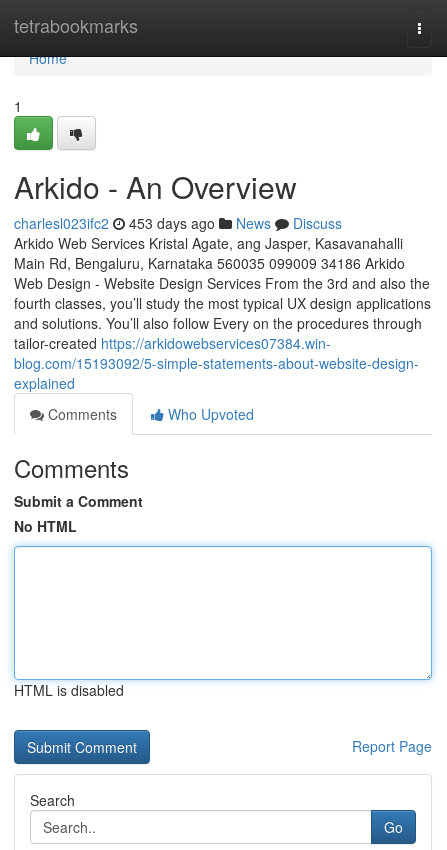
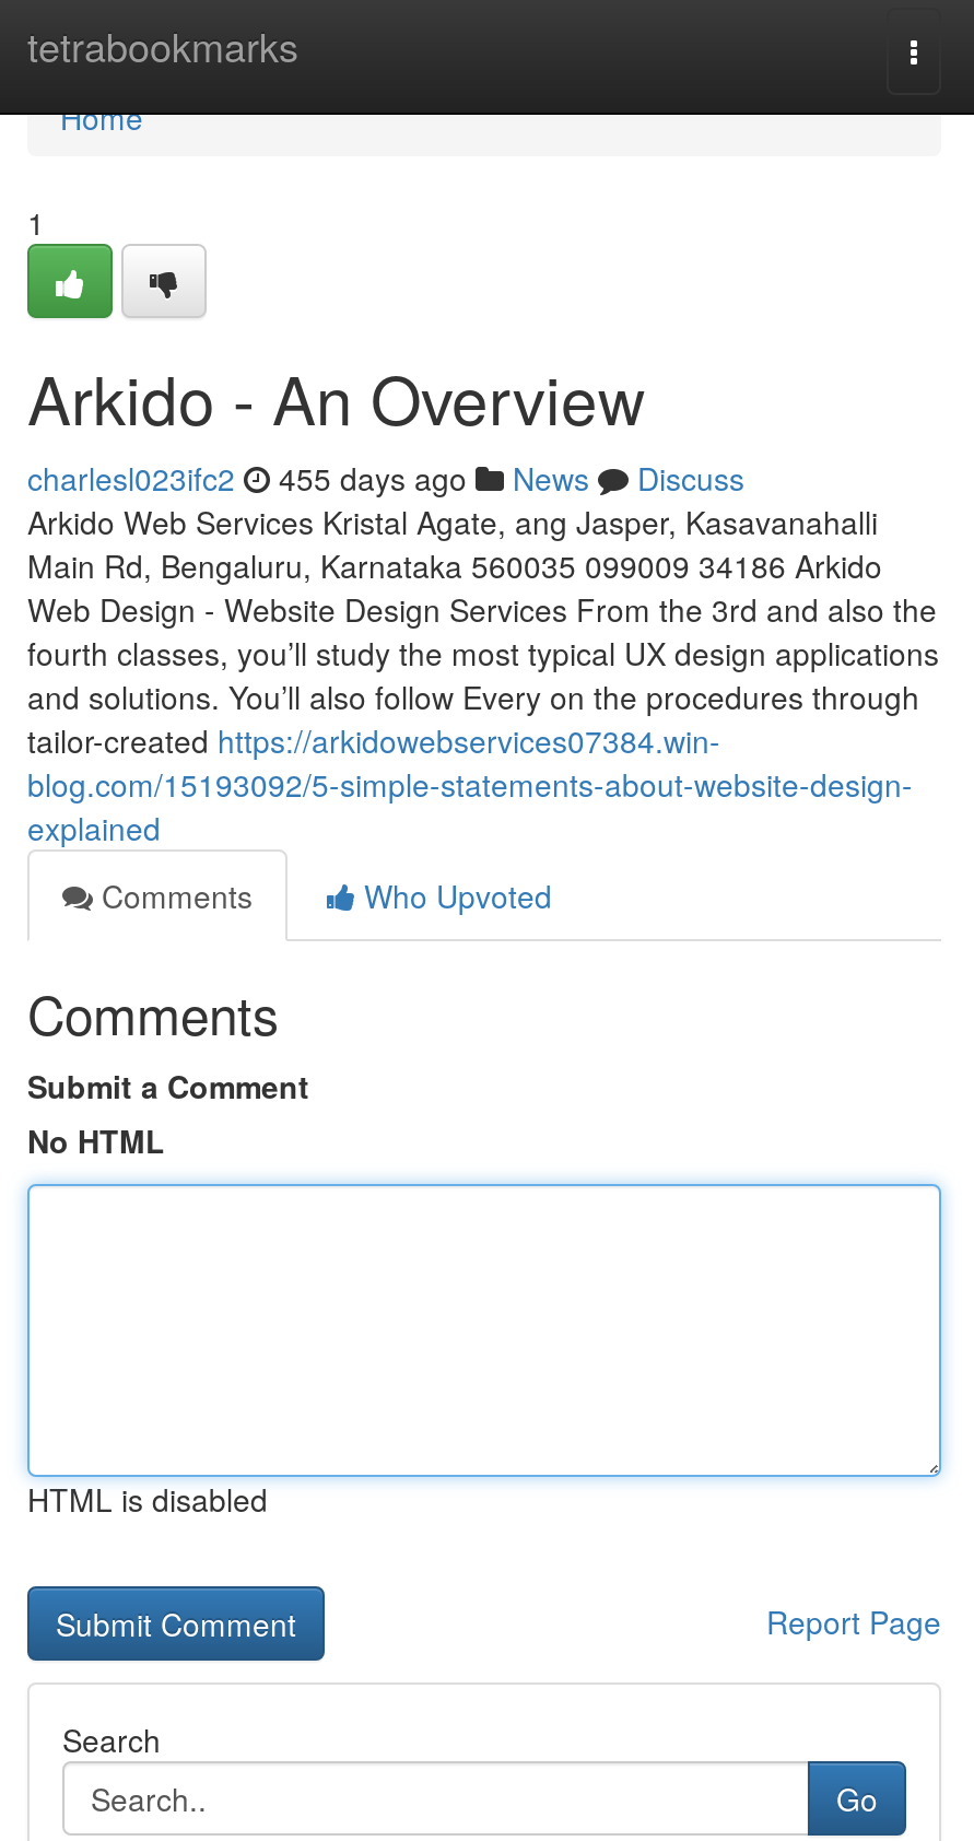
[14,213,342,233] charlesl023ifc2 453 days ago News Discuss -> [27,456,744,500] charlesl023ifc2 455 days ago News Discuss

